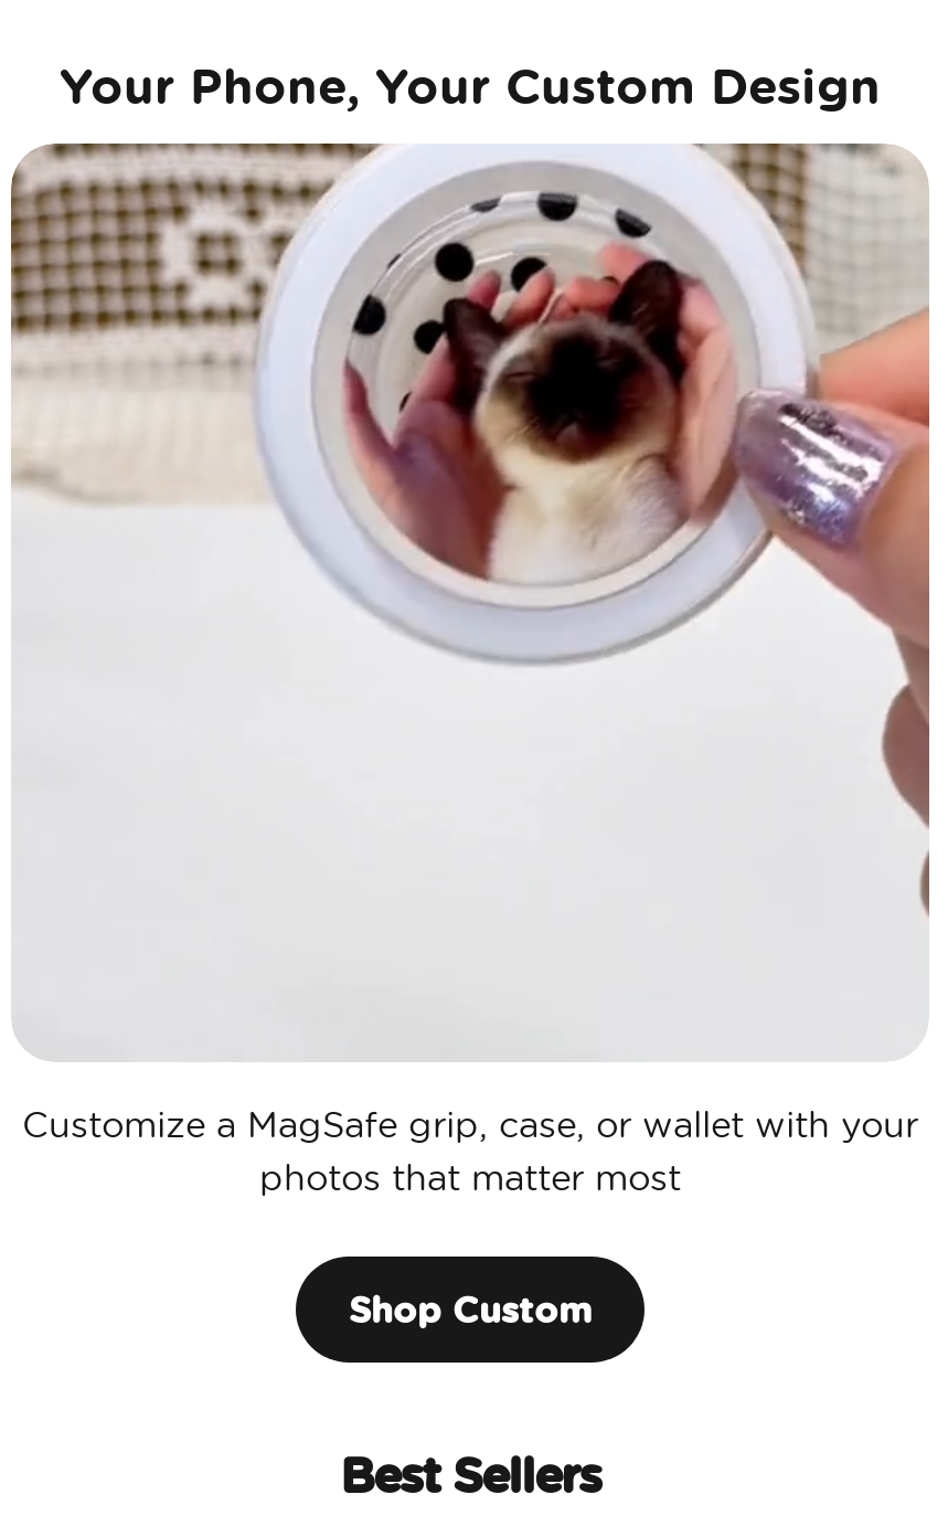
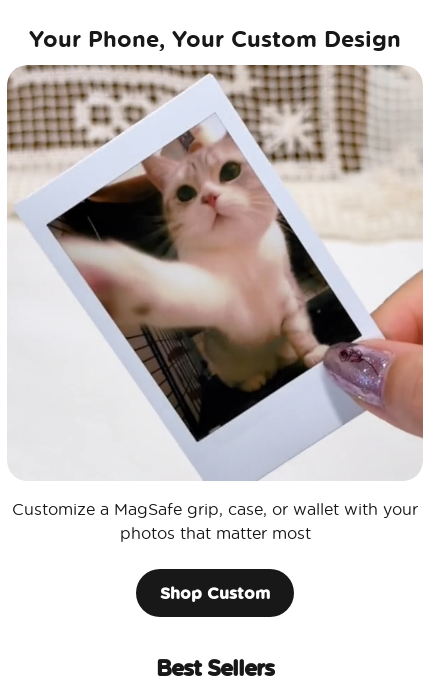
[38,144,931,1058] [image] -> [18,64,423,480] [image]

